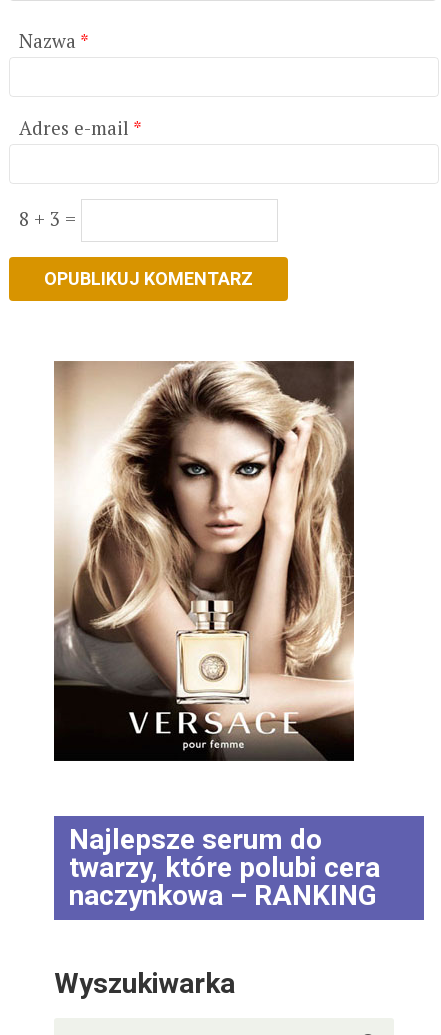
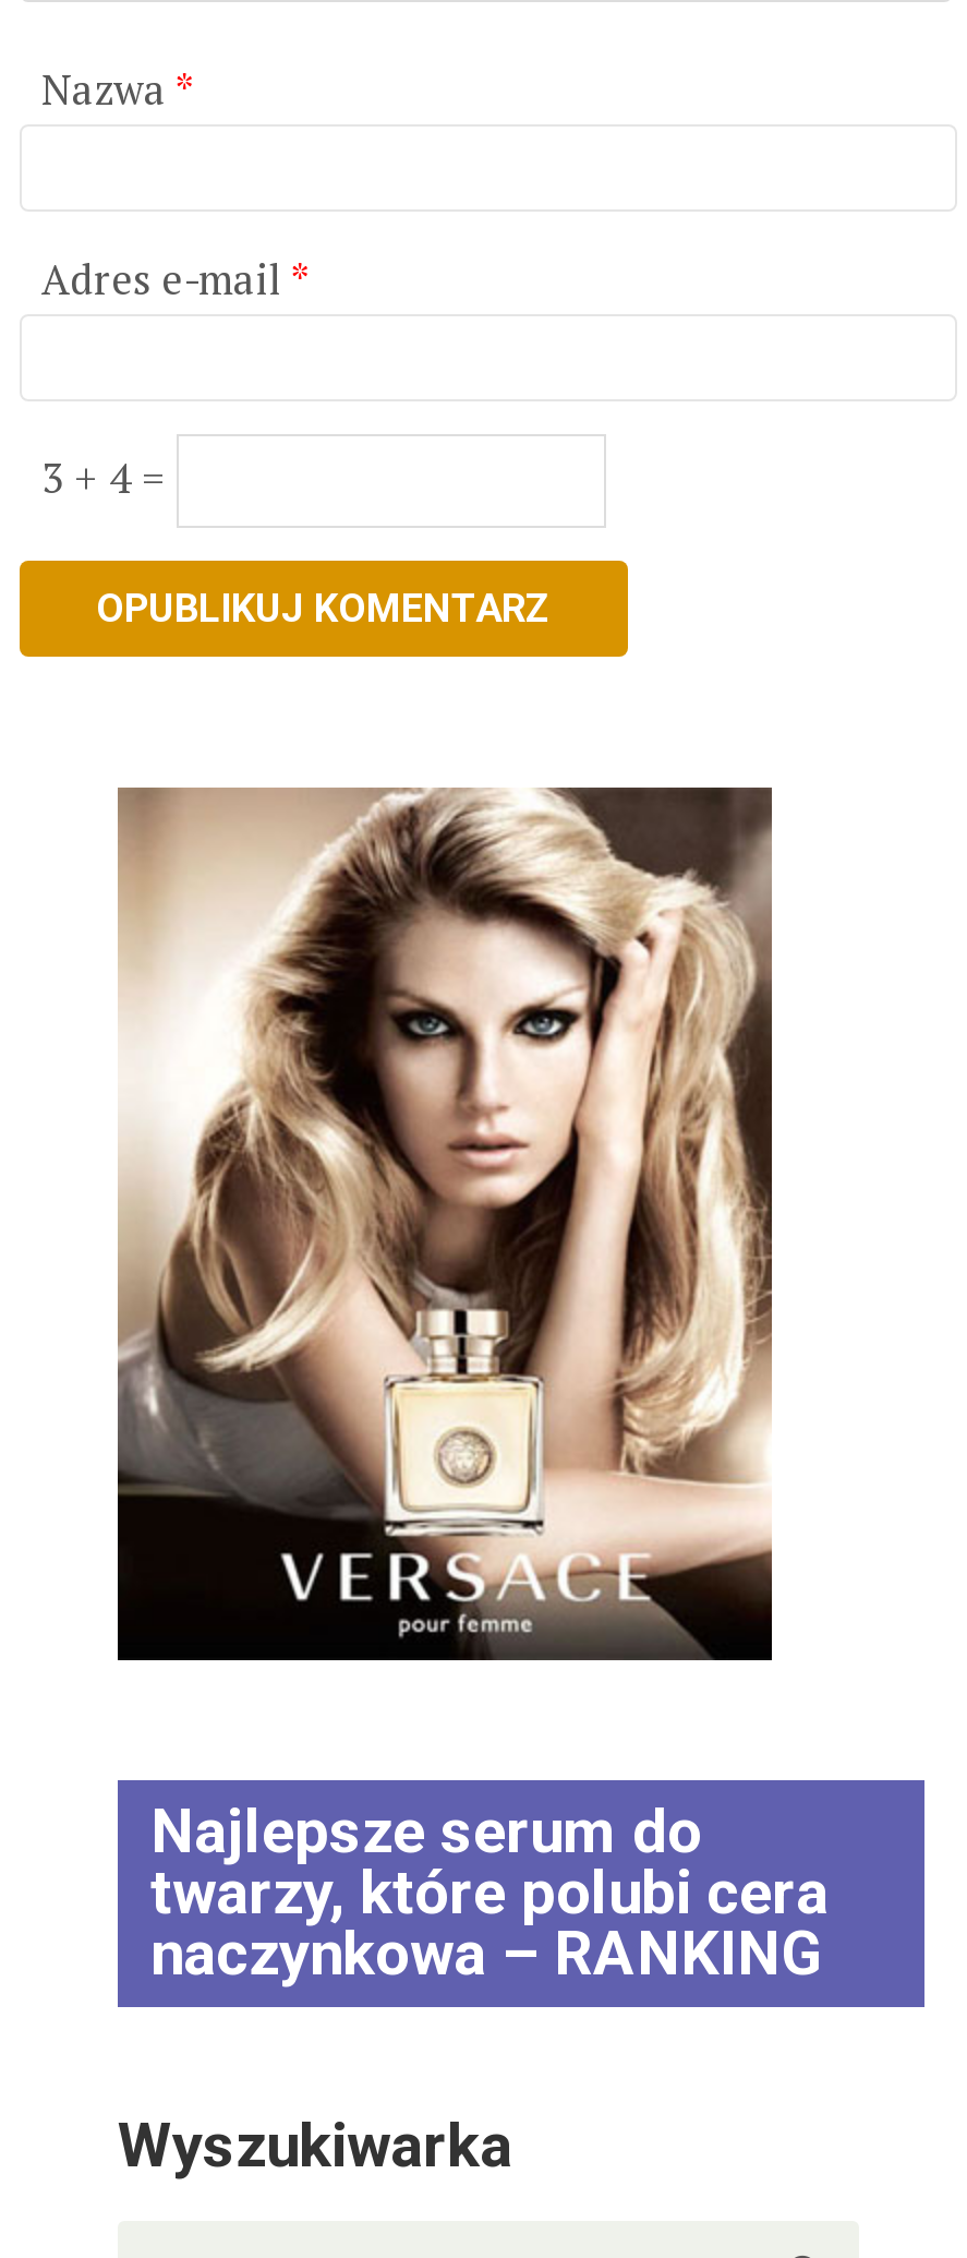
[19,206,81,231] 8 + 3 = -> [41,449,177,504] 3 + 4 =

